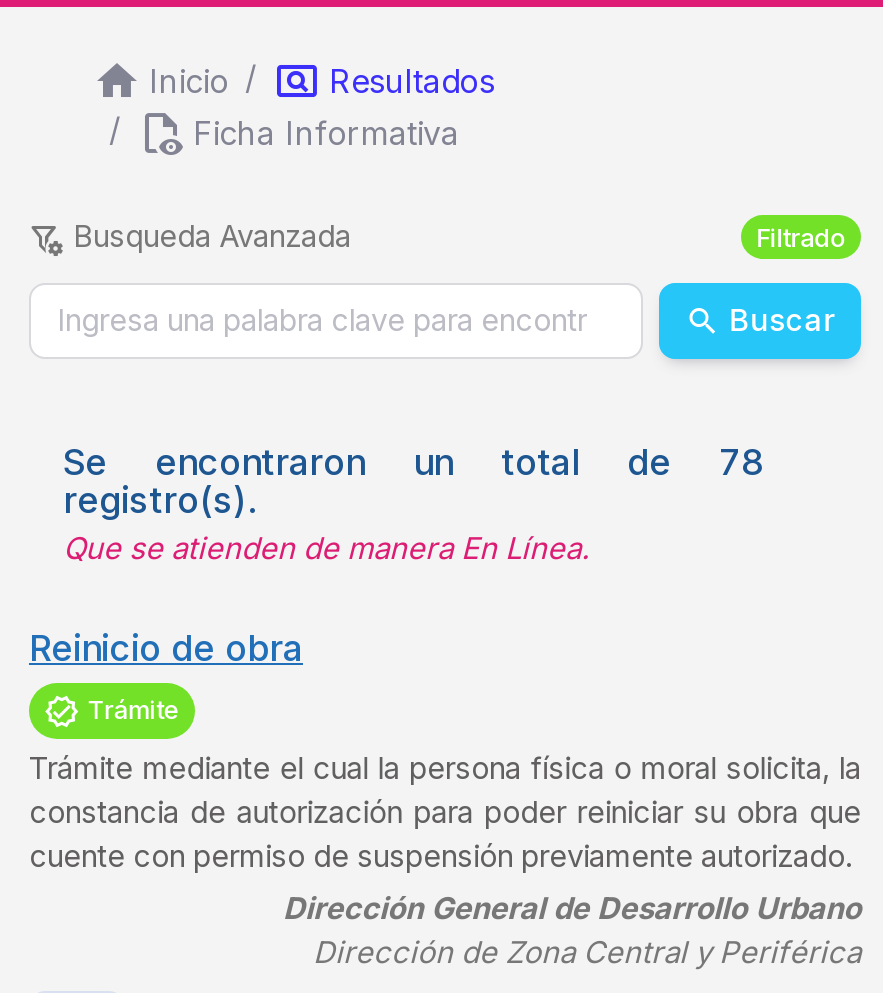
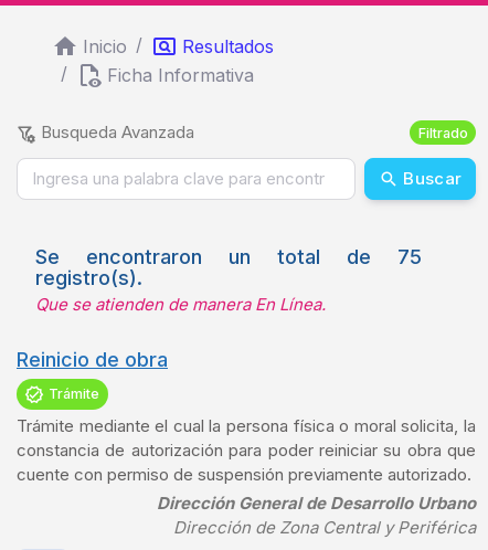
[63,441,763,483] Se encontraron un total de 78 -> [35,245,422,268] Se encontraron un total de 75

